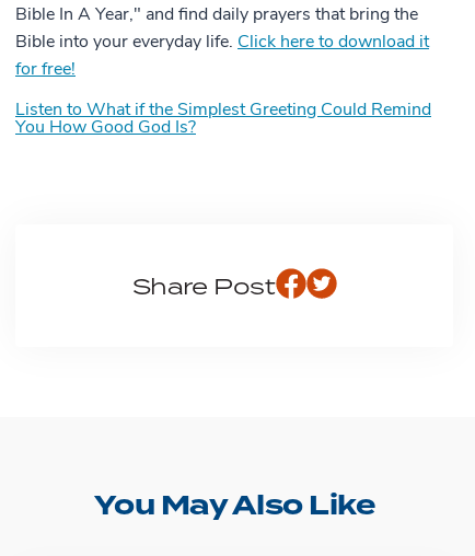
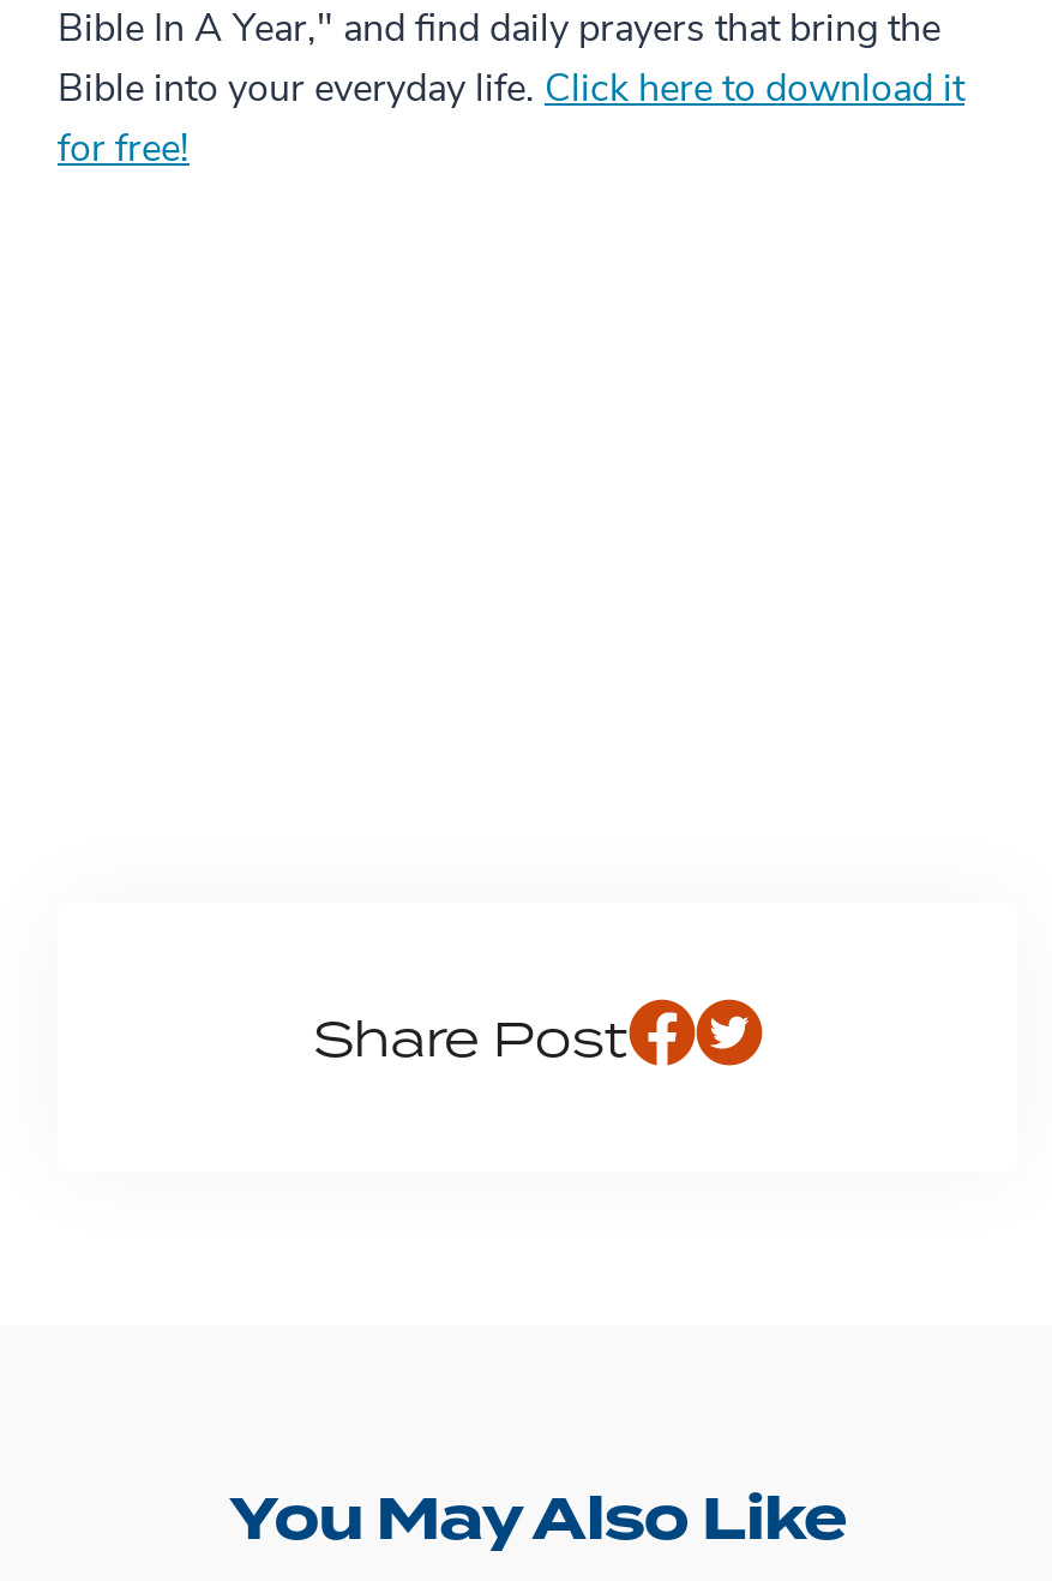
[15,101,431,136] Listen to What if the Simplest Greeting Could Remind | You How Good God Is? -> none

